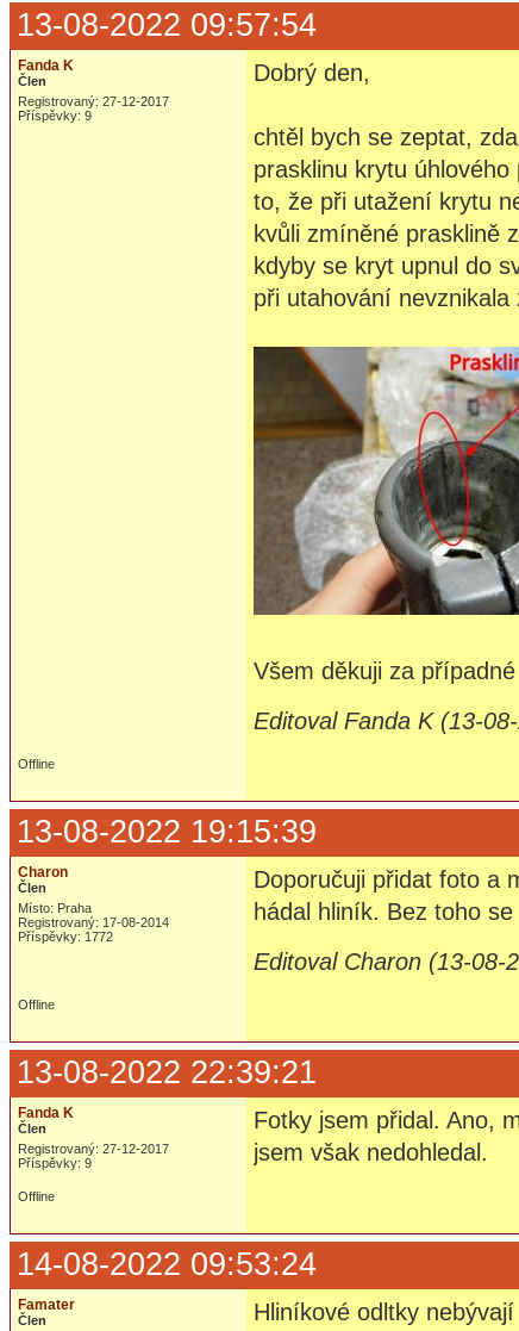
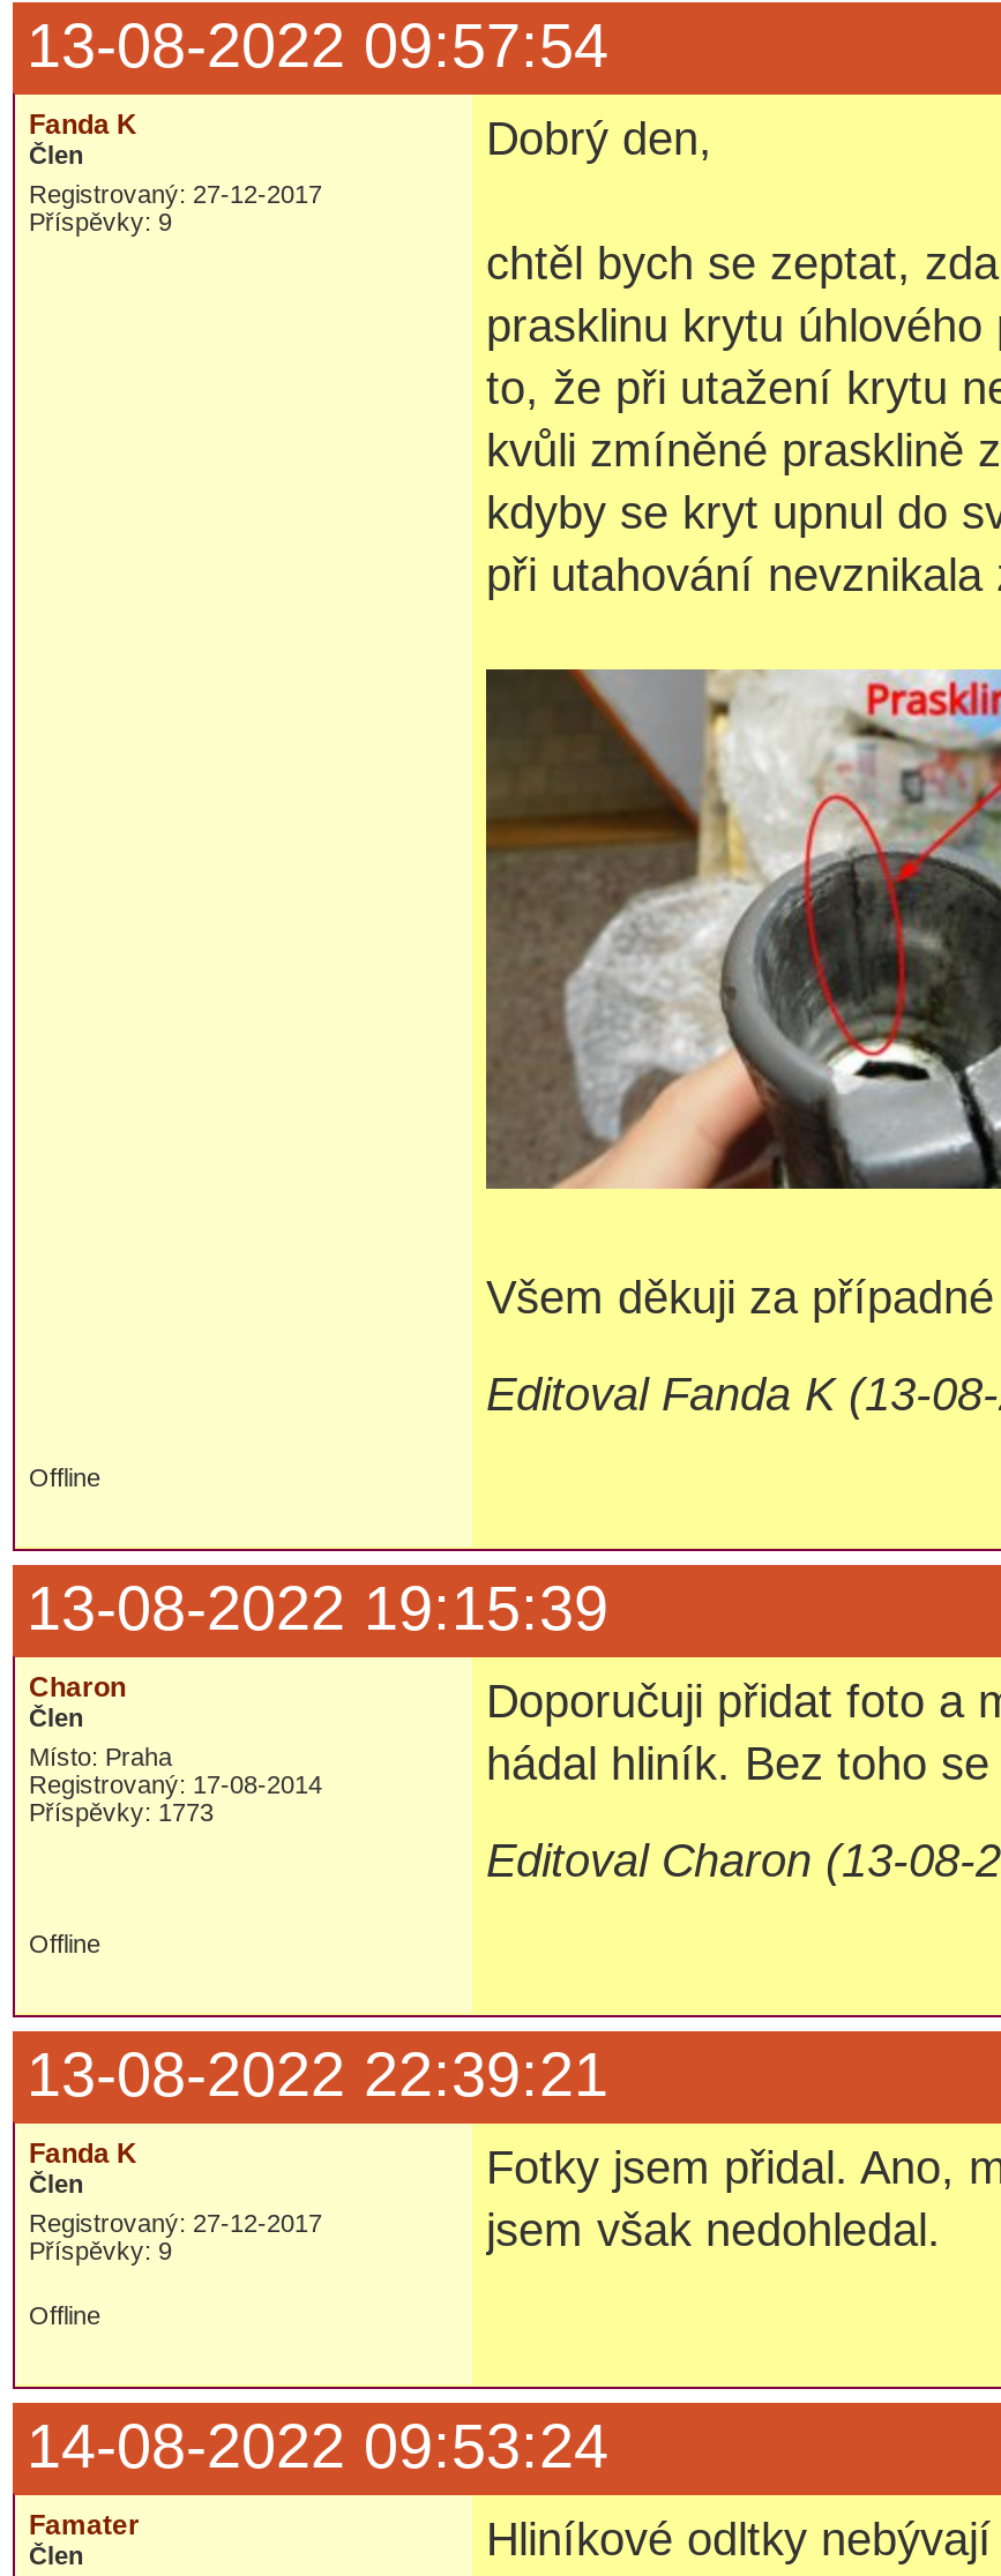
[18,929,113,944] Příspěvky: 1772 -> [29,1798,214,1826] Příspěvky: 1773

